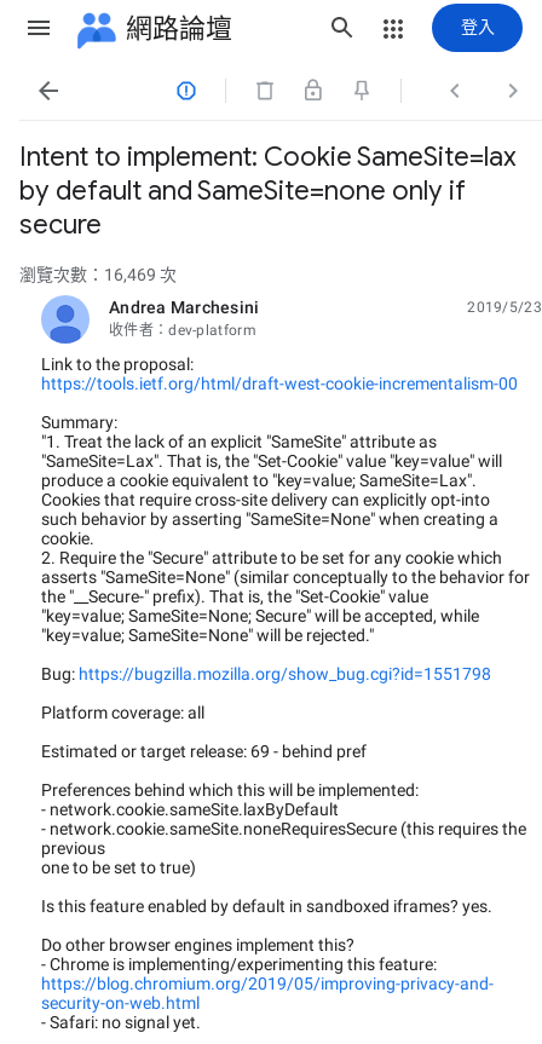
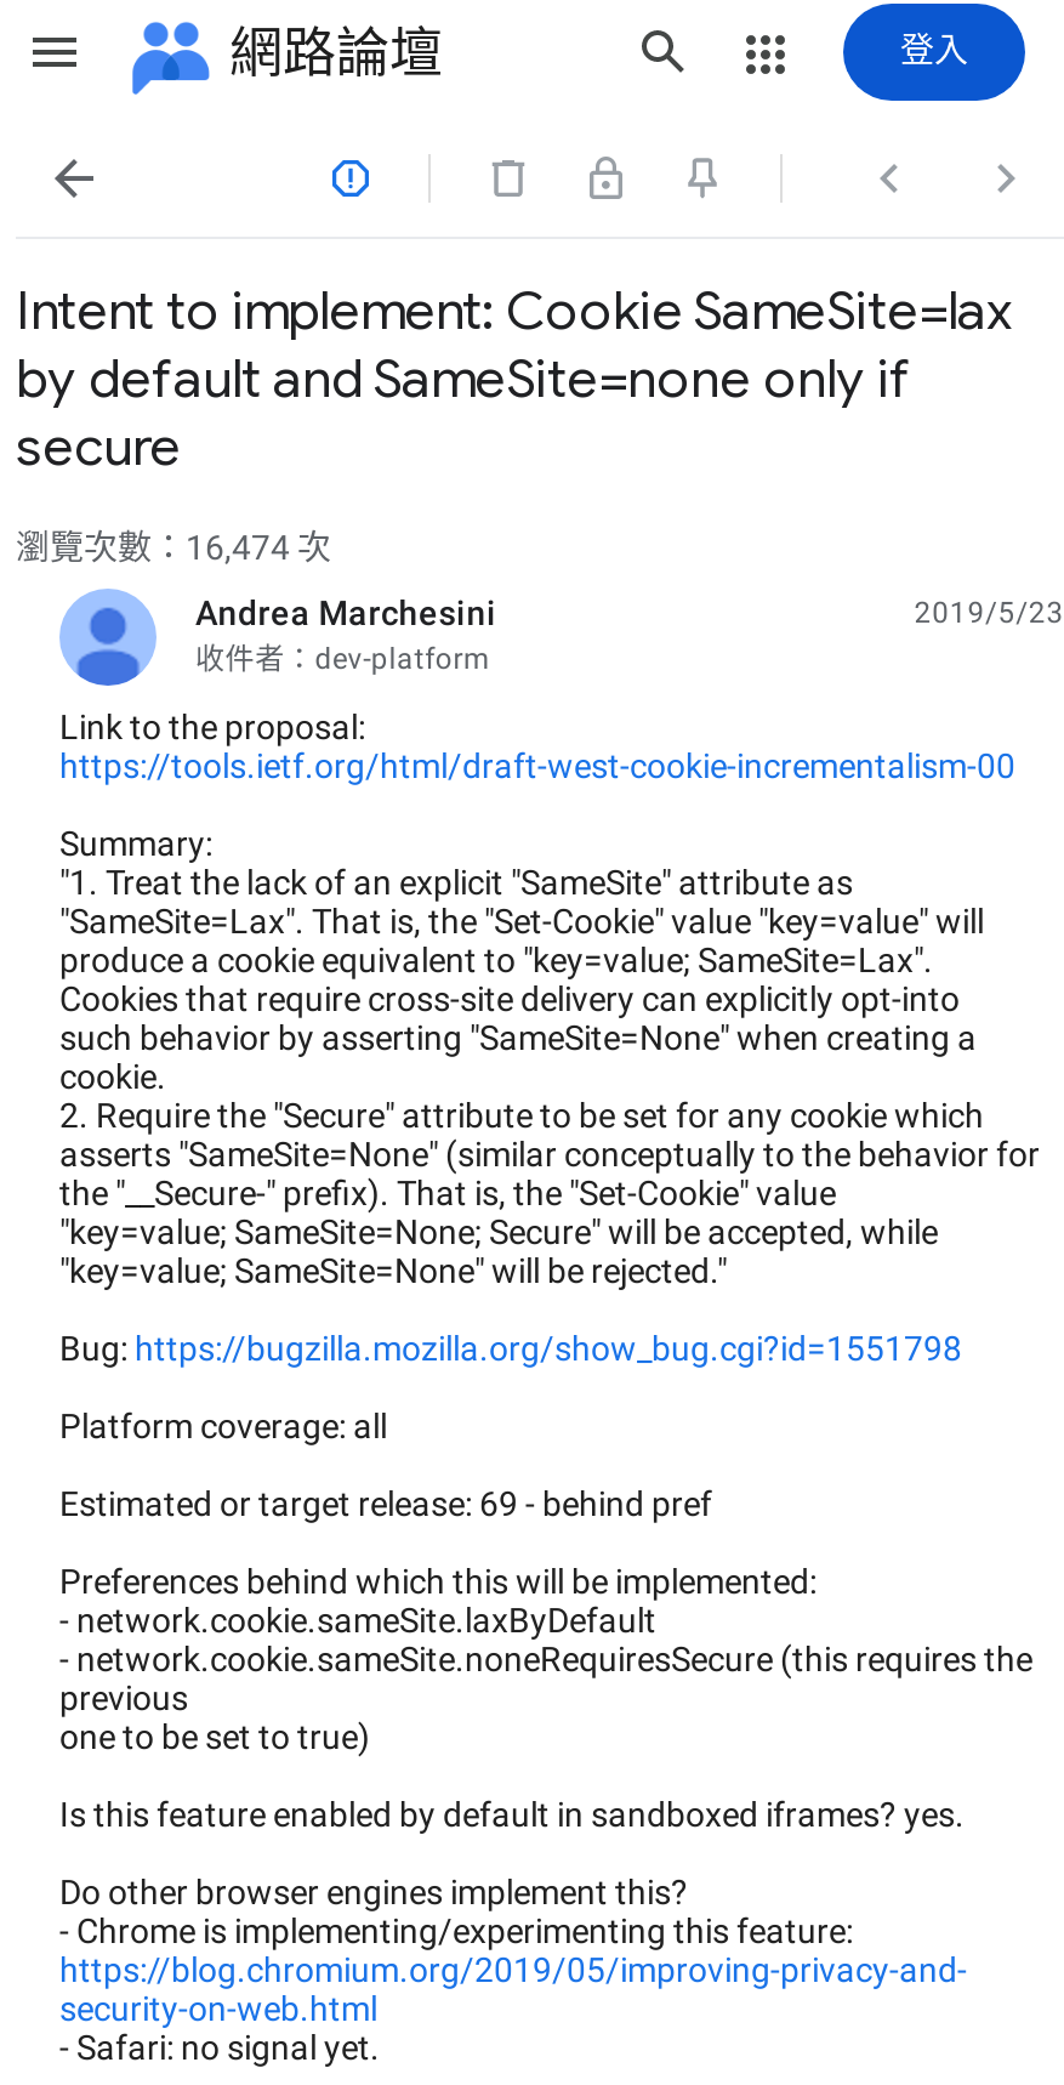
[19,265,177,284] 瀏覽次數：16,469 次 -> [16,528,331,567] 瀏覽次數：16,474 次

